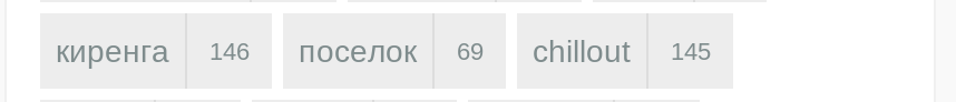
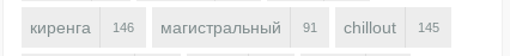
[299,34,484,70] поселок | 69 -> [160,18,317,37] магистральный | 91

